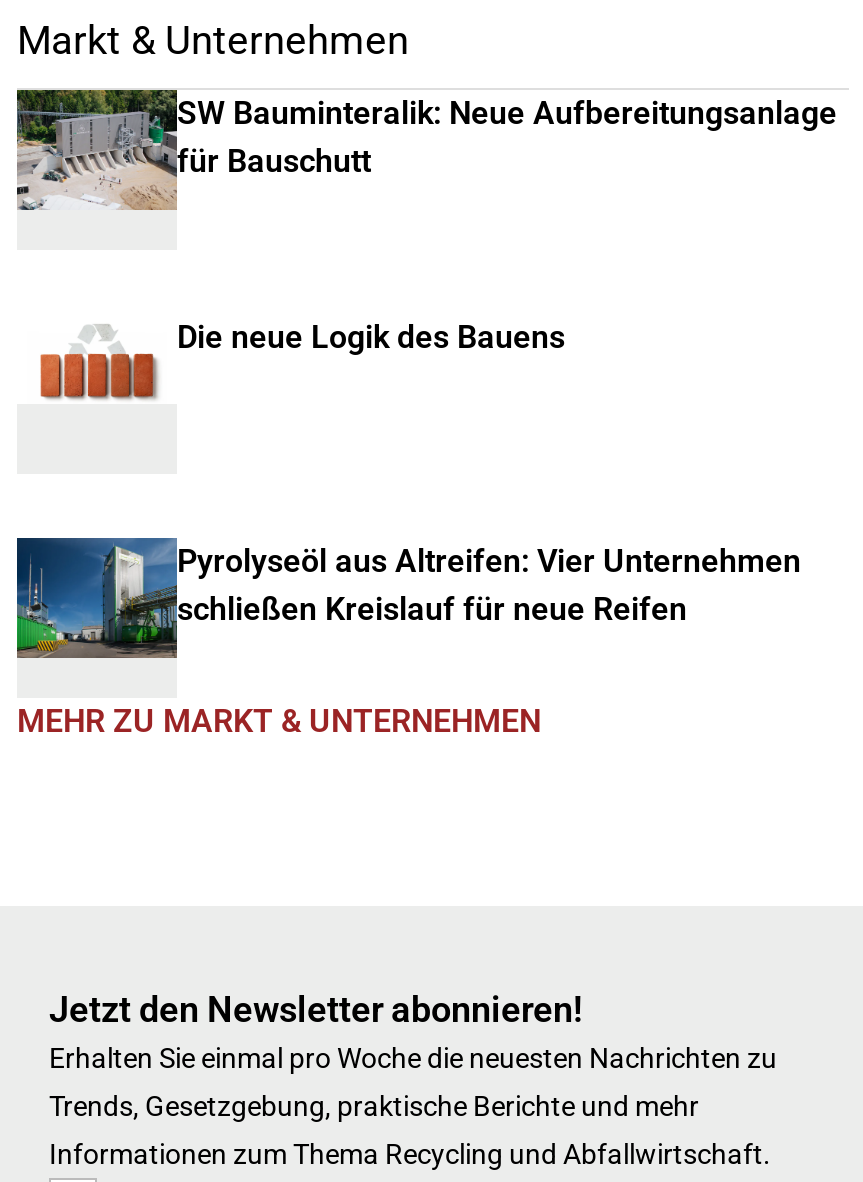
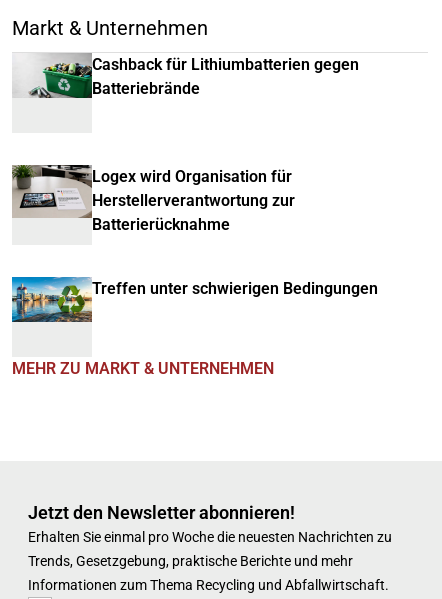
[15,88,837,212] [image] | SW Bauminteralik: Neue Aufbereitungsanlage | für Bauschutt -> [12,53,359,113] [image] | Cashback für Lithiumbatterien gegen | Batteriebrände
[17,314,565,418] [image] | Die neue Logik des Bauens -> [11,164,295,234] [image] | Logex wird Organisation für | Herstellerverantwortung zur | Batterierücknahme
[15,536,801,660] [image] | Pyrolyseöl aus Altreifen: Vier Unternehmen | schließen Kreislauf für neue Reifen -> [11,276,378,337] [image] | Treffen unter schwierigen Bedingungen

